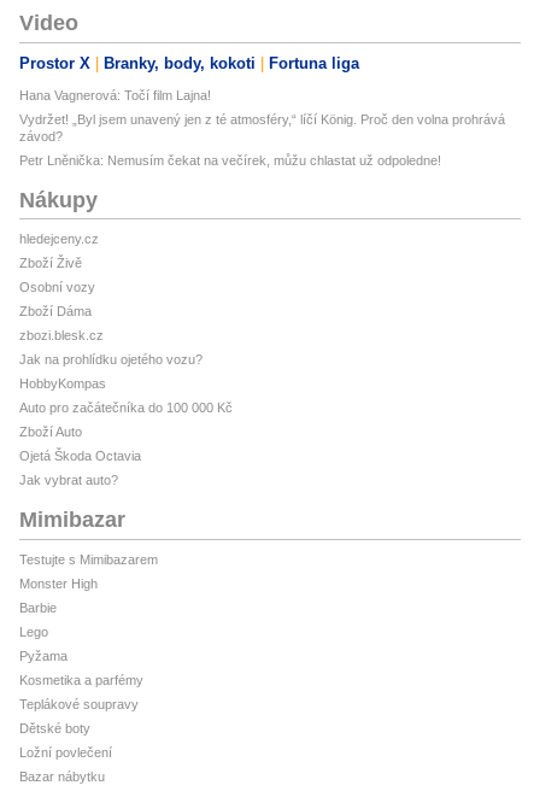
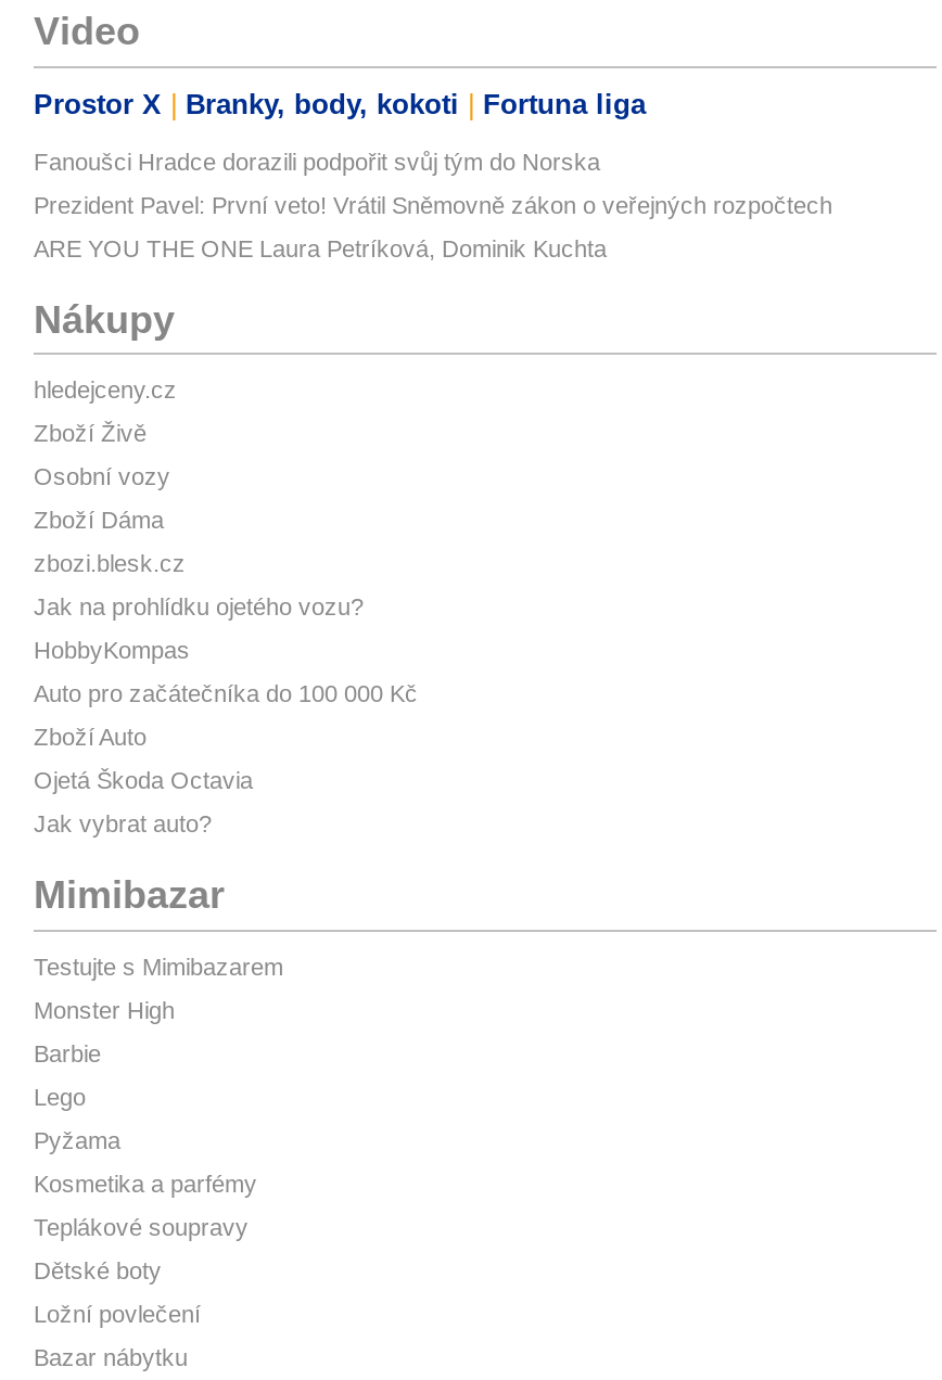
[19,88,211,102] Hana Vagnerová: Točí film Lajna! -> [34,148,600,174] Fanoušci Hradce dorazili podpořit svůj tým do Norska
[19,112,505,143] Vydržet! „Byl jsem unavený jen z té atmosféry,“ líčí König. Proč den volna prohrává | závod? -> [34,192,832,218] Prezident Pavel: První veto! Vrátil Sněmovně zákon o veřejných rozpočtech
[19,153,441,167] Petr Lněnička: Nemusím čekat na večírek, můžu chlastat už odpoledne! -> [34,235,607,261] ARE YOU THE ONE Laura Petríková, Dominik Kuchta

